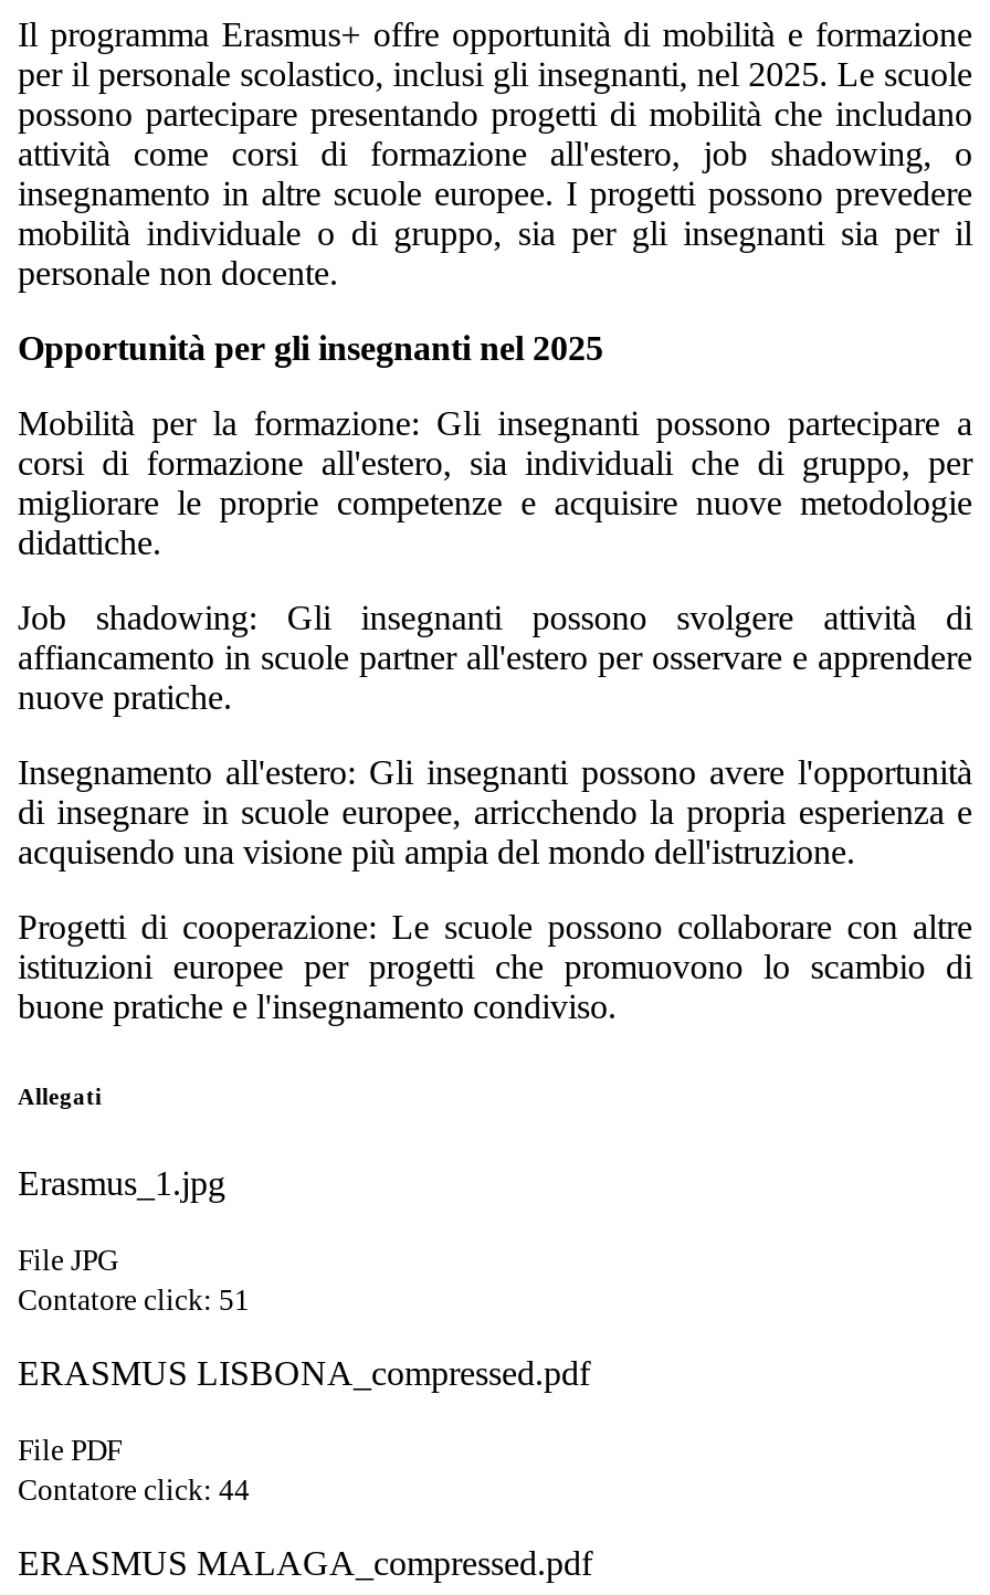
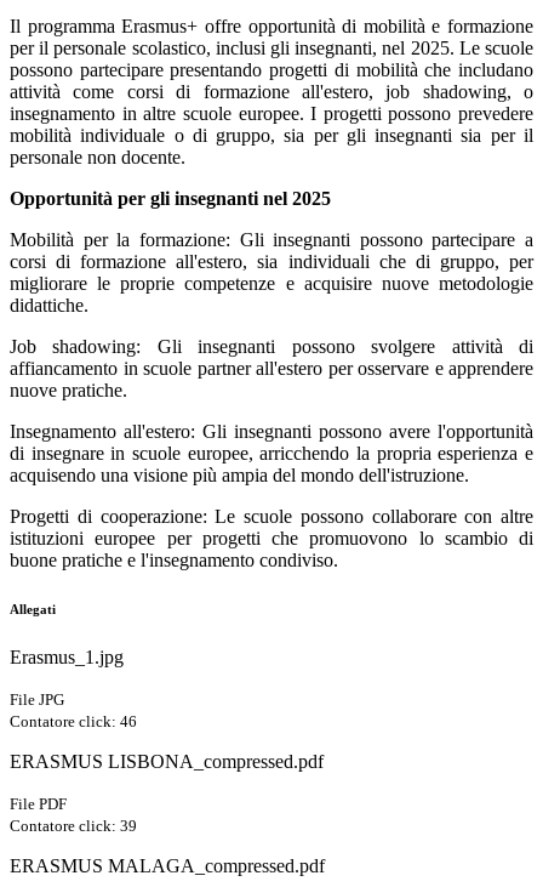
[18,1284,250,1317] Contatore click: 51 -> [10,712,137,731] Contatore click: 46
[18,1474,250,1507] Contatore click: 44 -> [10,817,137,835] Contatore click: 39

